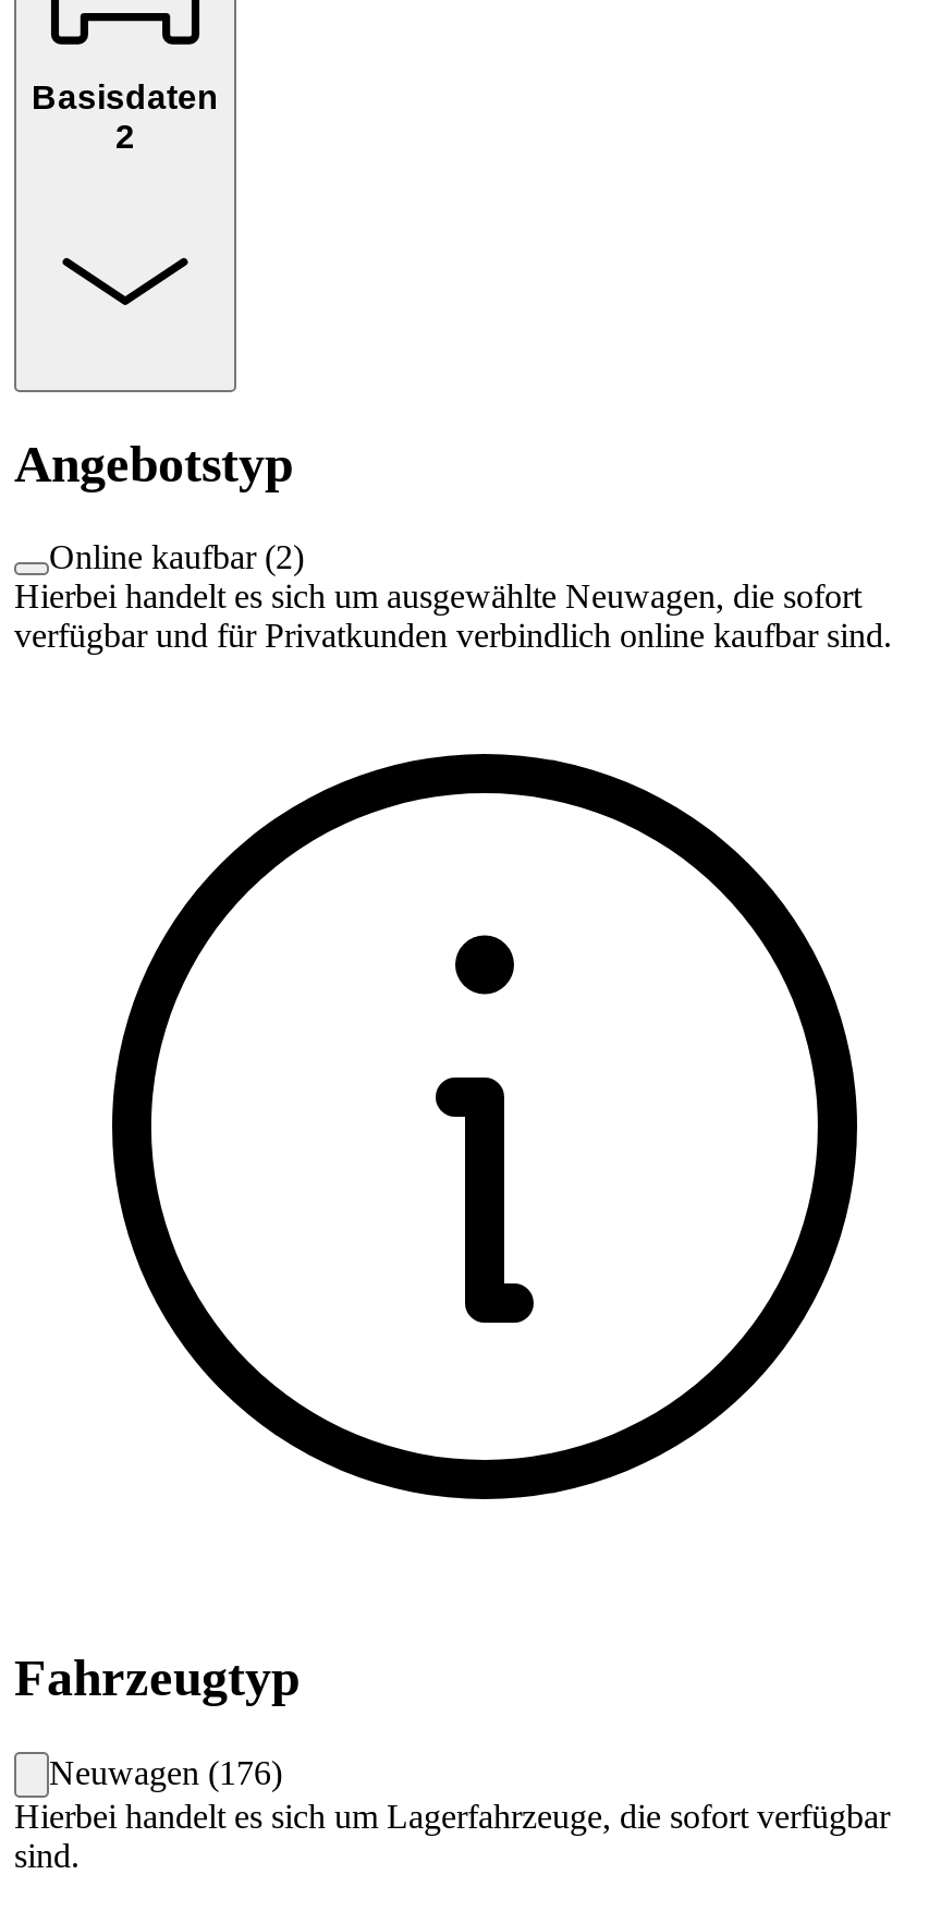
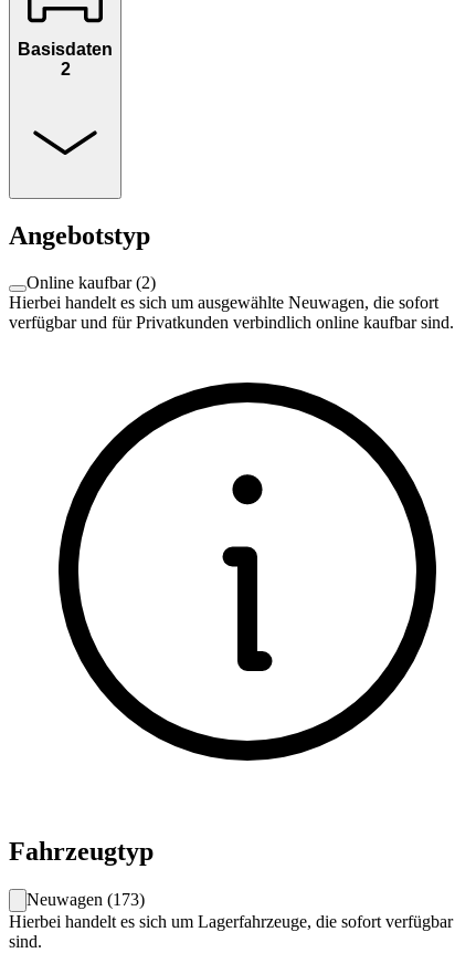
[49,1753,282,1790] Neuwagen (176) -> [27,889,145,908] Neuwagen (173)

